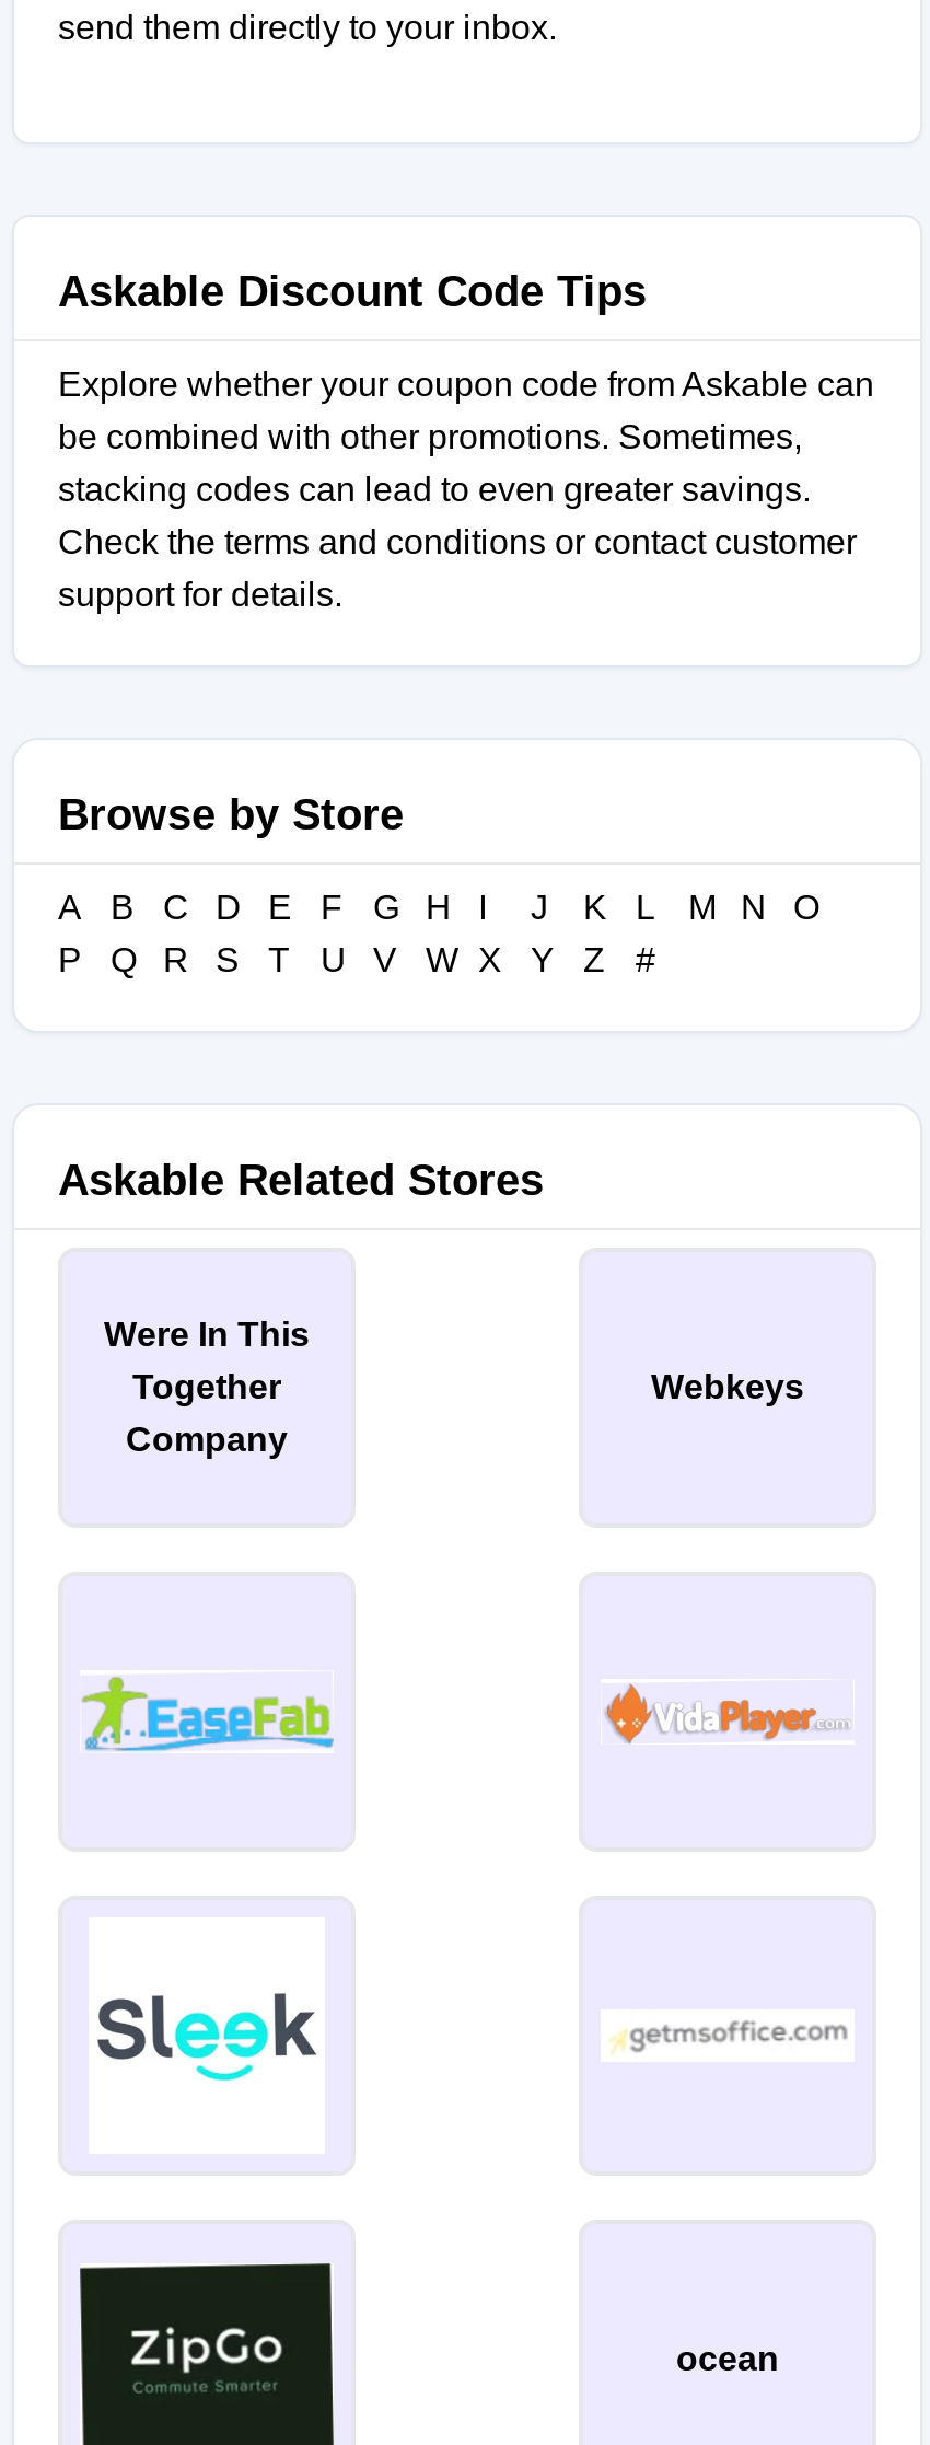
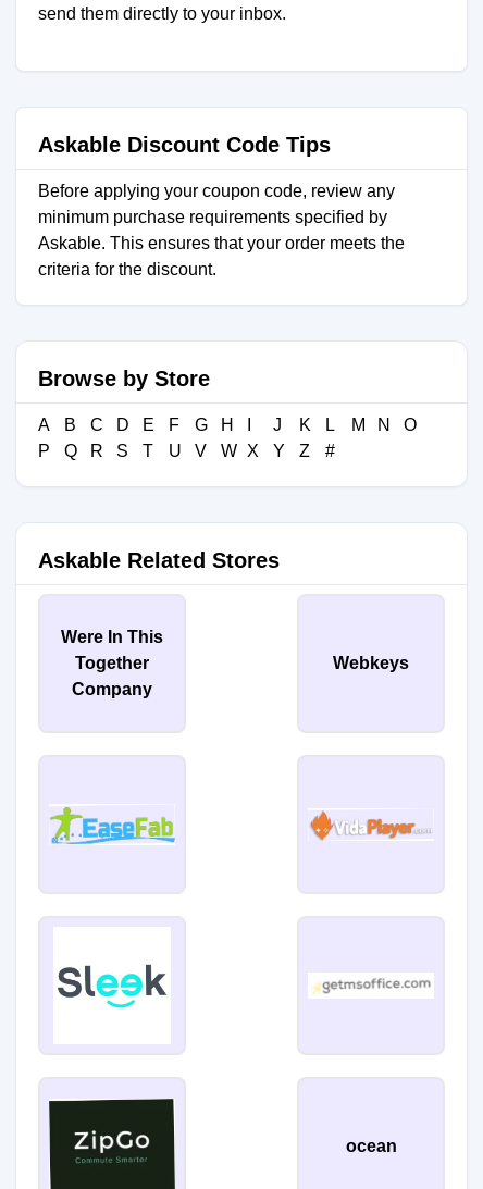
[58,366,874,613] Explore whether your coupon code from Askable can | be combined with other promotions. Sometimes, | stacking codes can lead to even greater savings. | Check the terms and conditions or contact customer | support for details. -> [38,182,405,278] Before applying your coupon code, review any | minimum purchase requirements specified by | Askable. This ensures that your order meets the | criteria for the discount.

